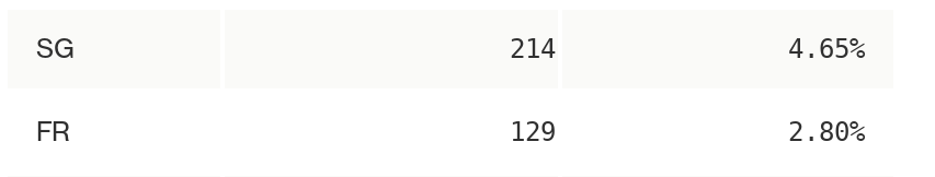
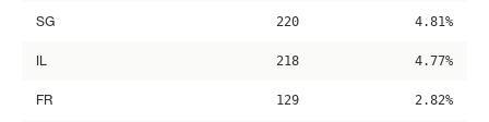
[510,34,865,65] 214 | 4.65% -> [36,14,453,68] 220 | 4.81% | IL | 218 | 4.77%
[788,117,865,148] 2.80% -> [415,92,453,107] 2.82%

